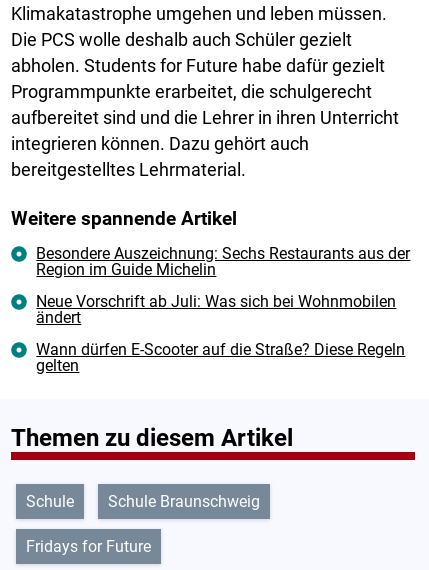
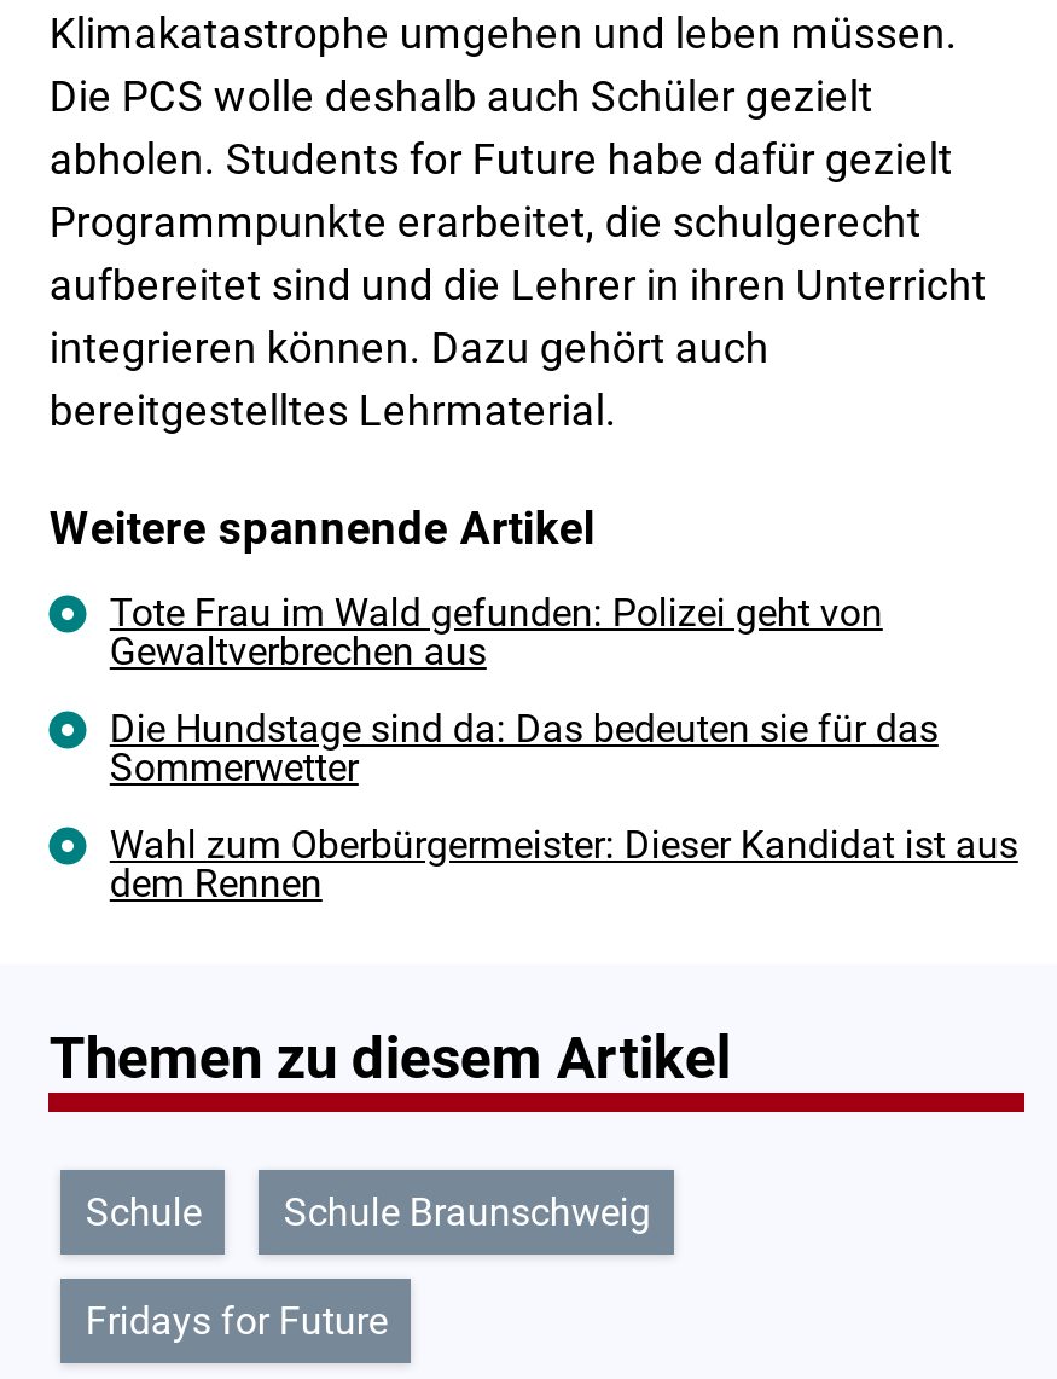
[36,244,410,279] Besondere Auszeichnung: Sechs Restaurants aus der | Region im Guide Michelin -> [110,589,883,674] Tote Frau im Wald gefunden: Polizei geht von | Gewaltverbrechen aus
[36,292,396,327] Neue Vorschrift ab Juli: Was sich bei Wohnmobilen | ändert -> [110,705,938,790] Die Hundstage sind da: Das bedeuten sie für das | Sommerwetter
[36,340,405,375] Wann dürfen E-Scooter auf die Straße? Diese Regeln | gelten -> [110,821,1018,906] Wahl zum Oberbürgermeister: Dieser Kandidat ist aus | dem Rennen

